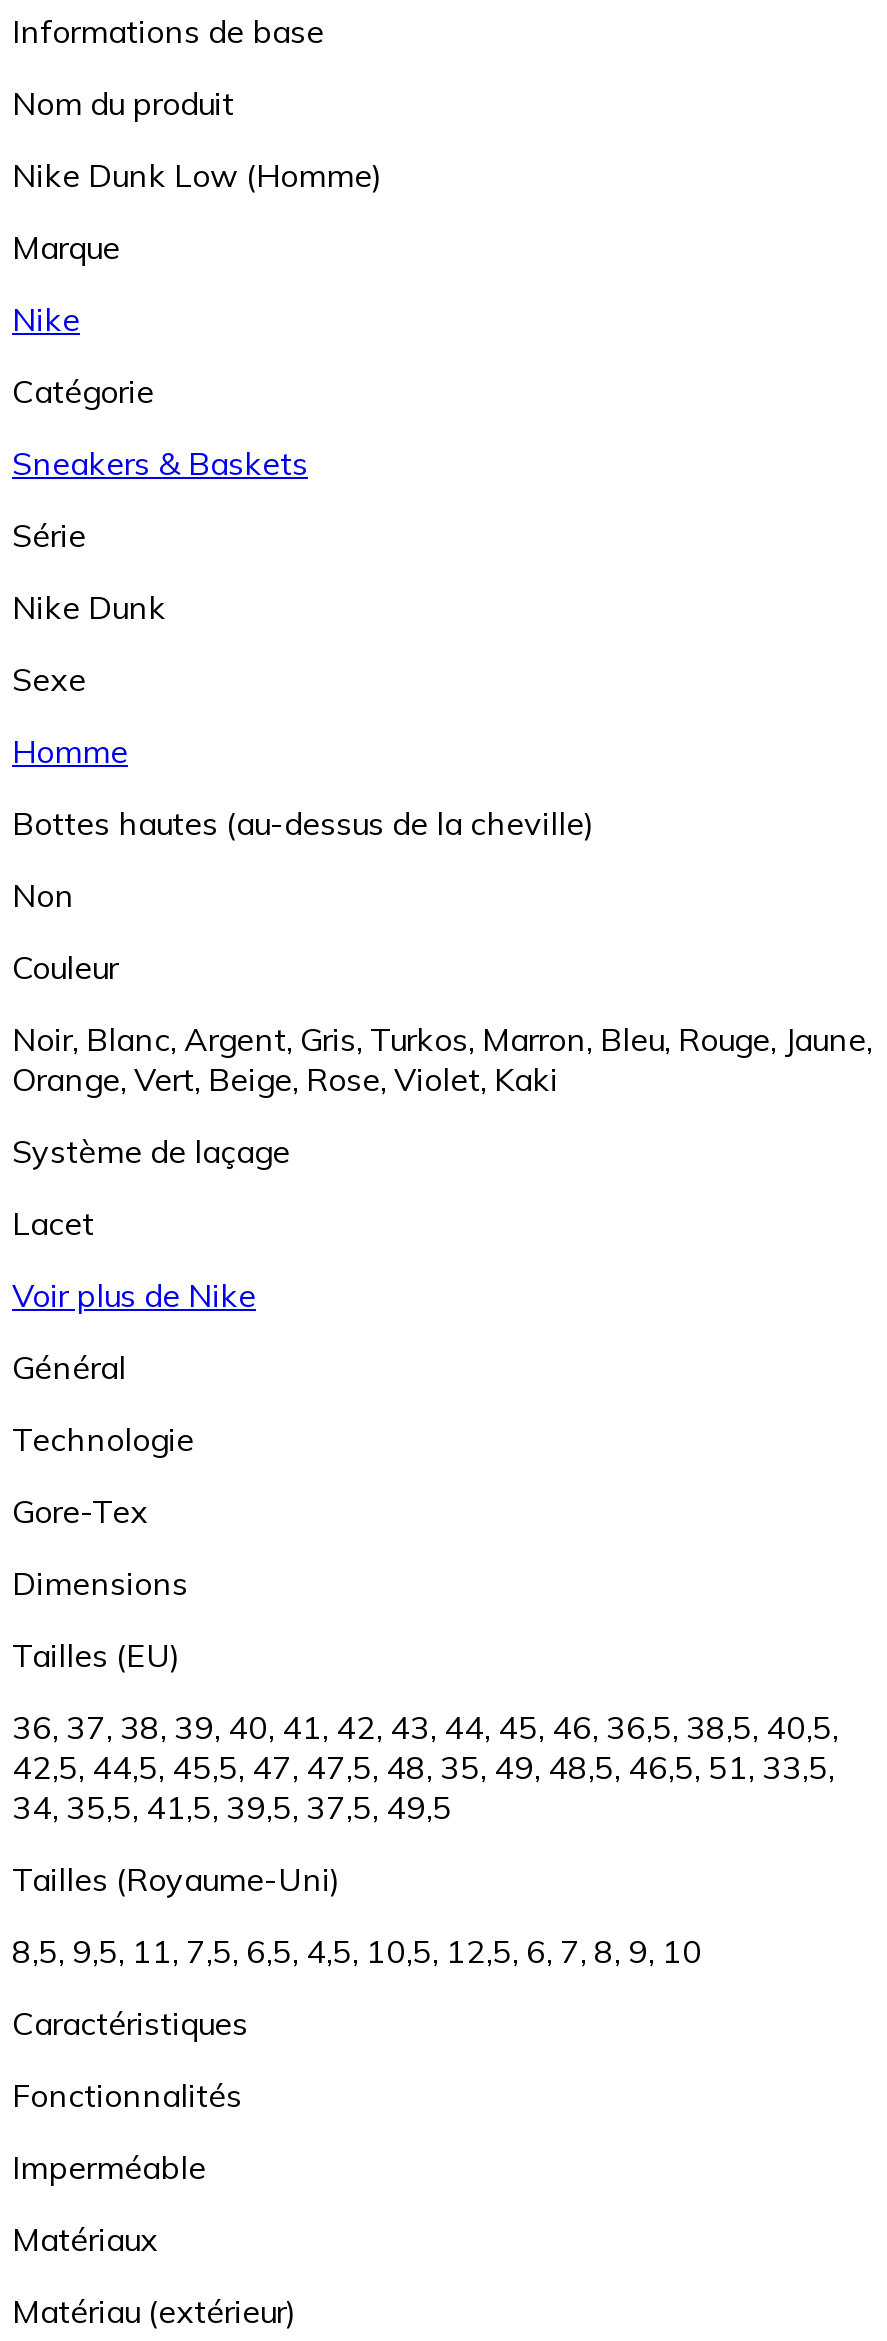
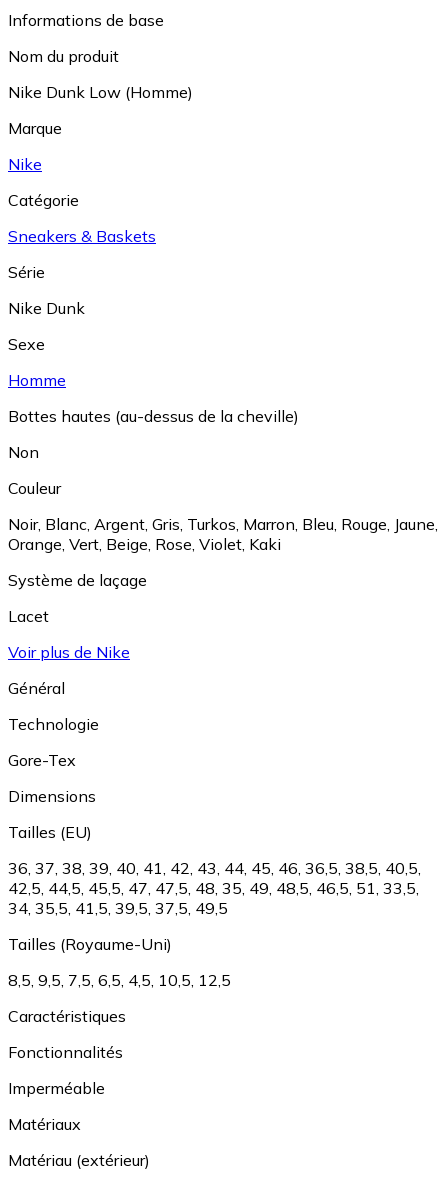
[12,1930,702,1970] 8,5, 9,5, 11, 7,5, 6,5, 4,5, 10,5, 12,5, 6, 7, 8, 9, 10 -> [8,970,231,990] 8,5, 9,5, 7,5, 6,5, 4,5, 10,5, 12,5

